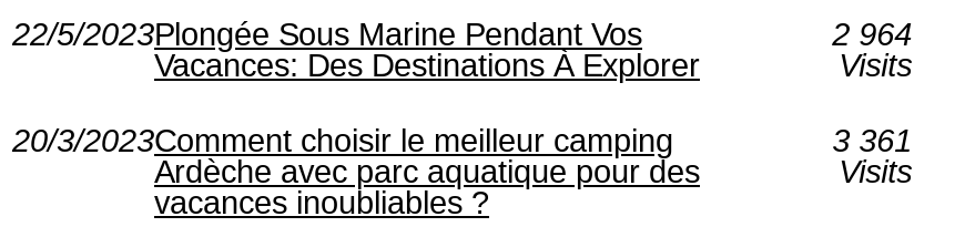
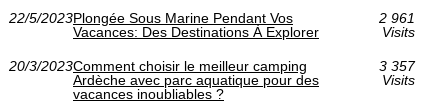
[832,16,912,52] 2 964 -> [379,10,415,26] 2 961
[832,122,912,158] 3 361 -> [379,58,415,74] 3 357

